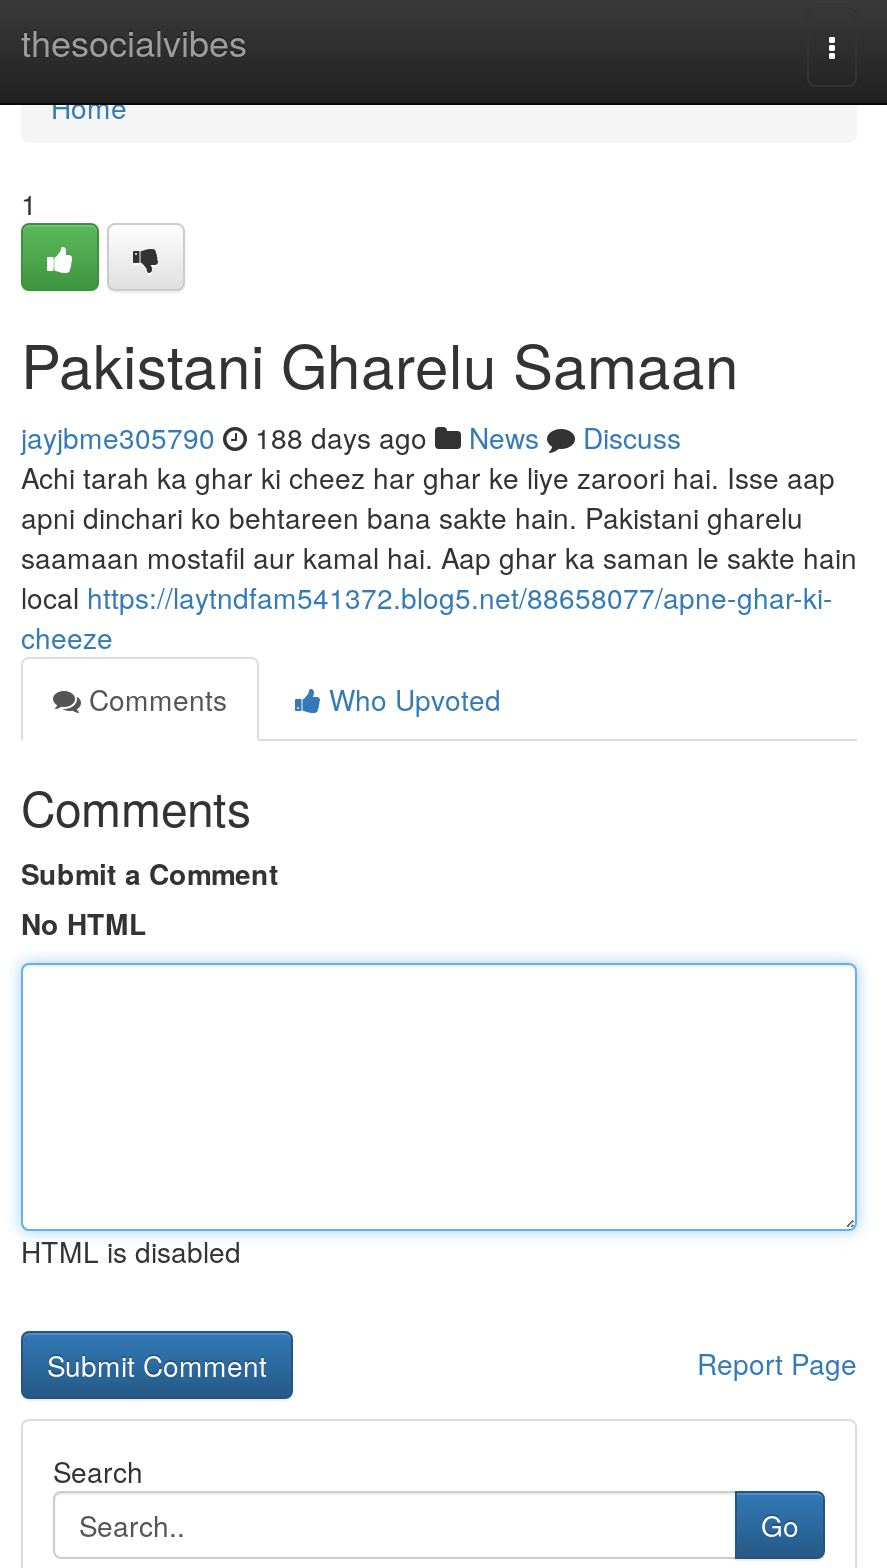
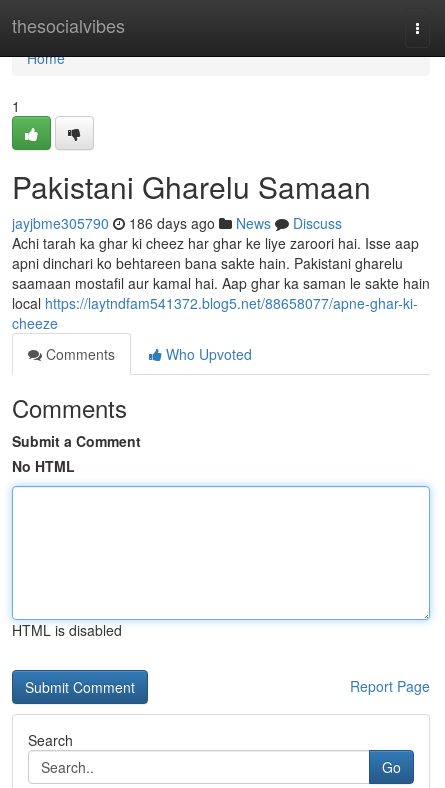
[21,417,681,457] jayjbme305790 188 days ago News Discuss -> [12,213,342,233] jayjbme305790 186 days ago News Discuss

